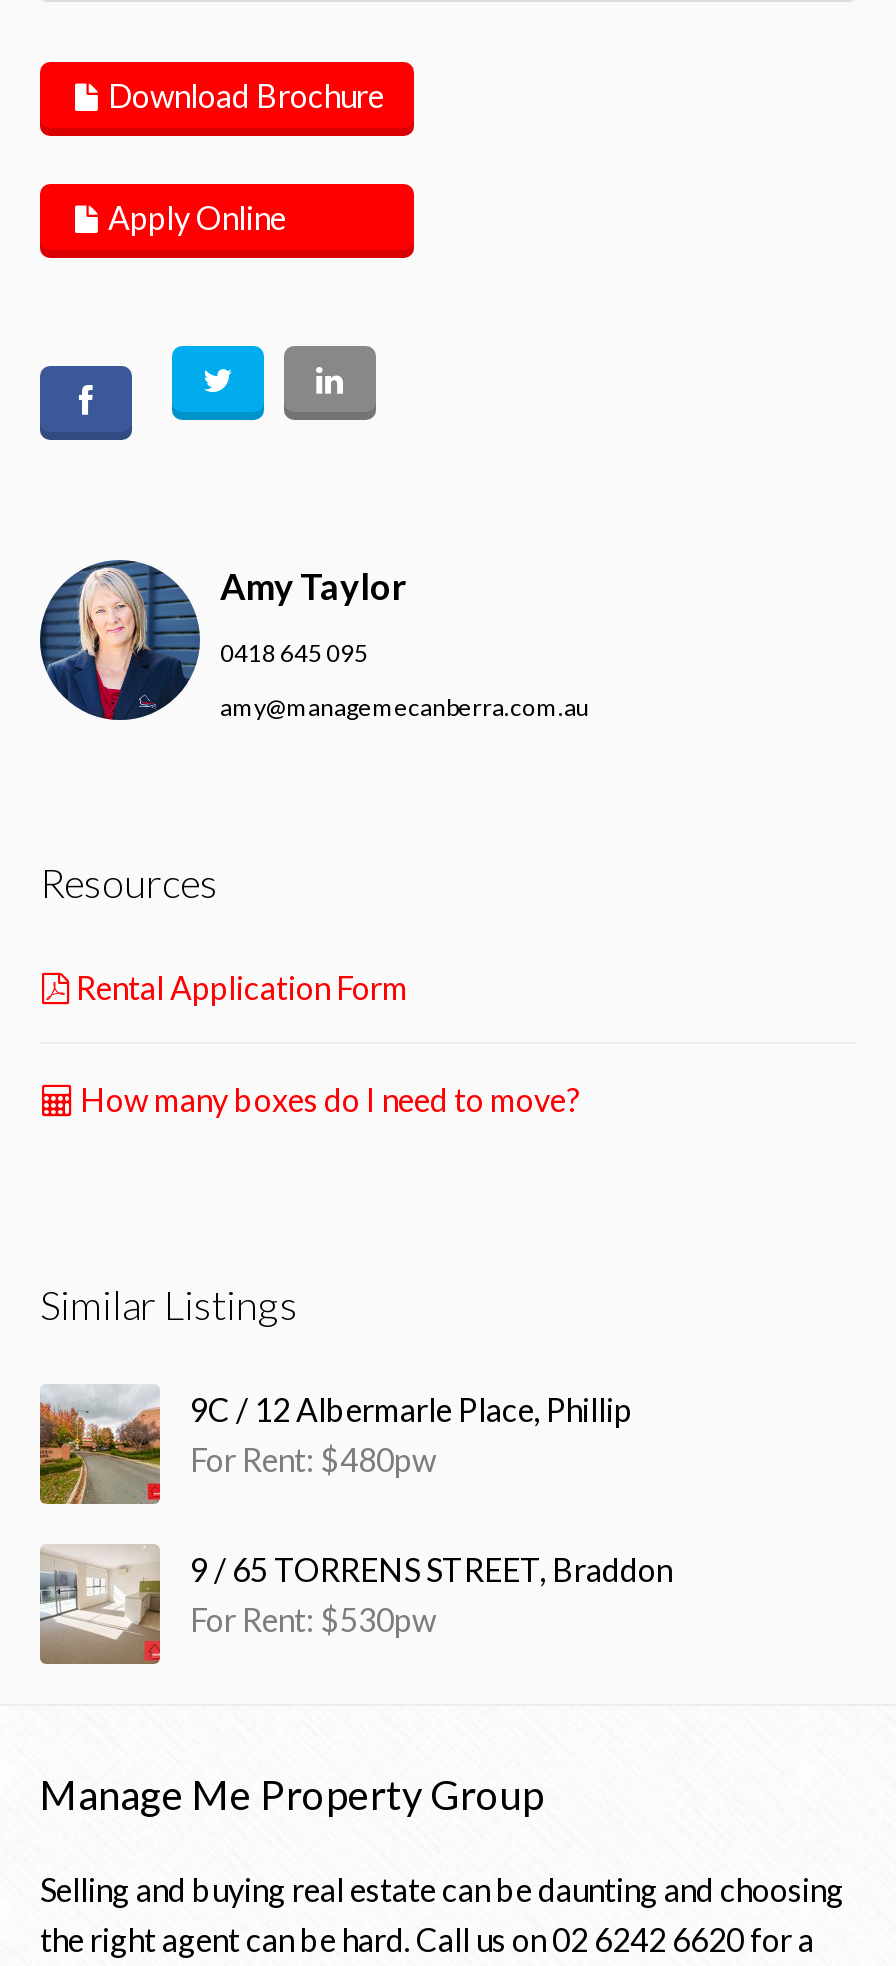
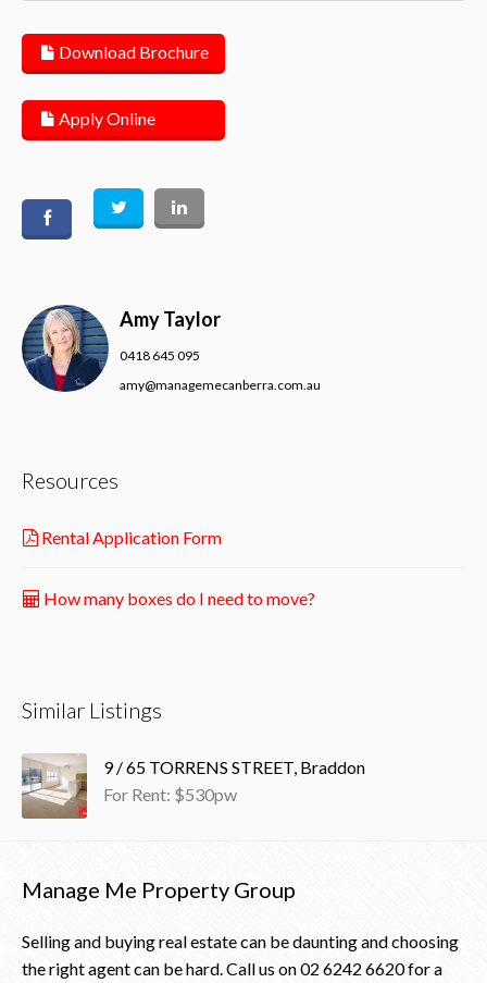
[38,1388,632,1504] [image] | 9C / 12 Albermarle Place, Phillip | For Rent: $480pw -> none

